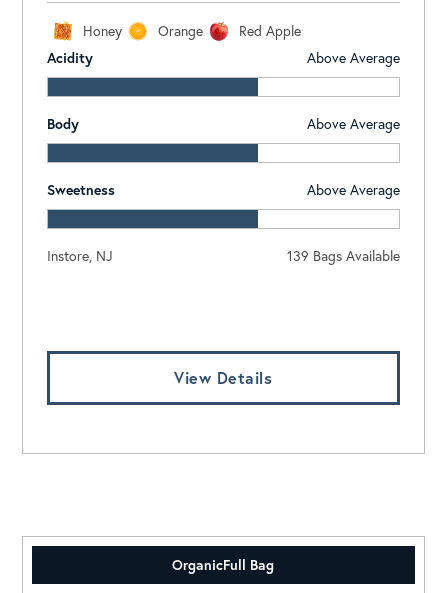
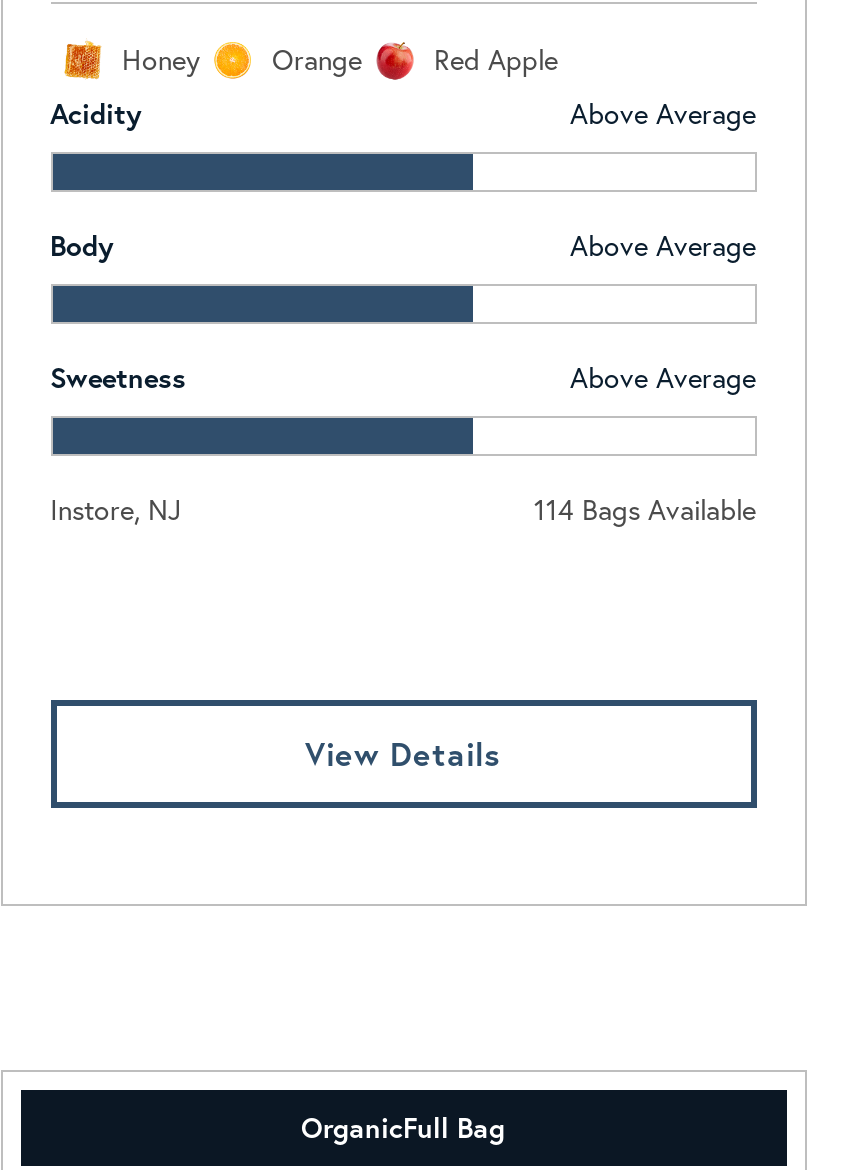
[286,246,399,265] 139 Bags Available -> [534,490,756,528] 114 Bags Available

